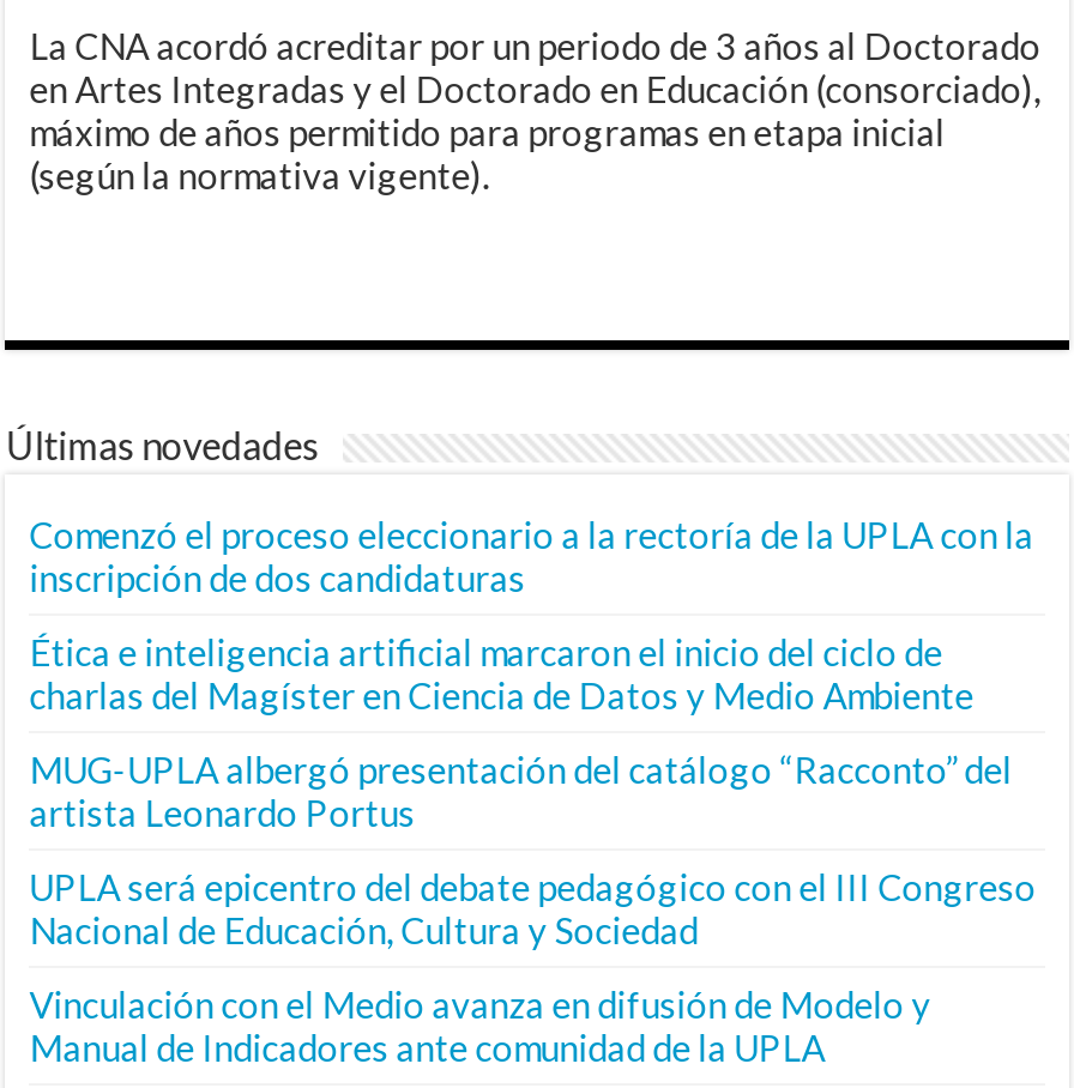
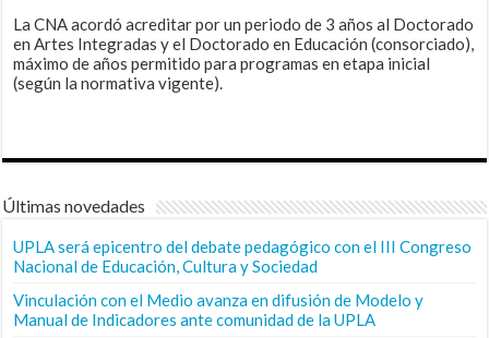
[29,513,1034,834] Comenzó el proceso eleccionario a la rectoría de la UPLA con la | inscripción de dos candidaturas | Ética e inteligencia artificial marcaron el inicio del ciclo de | charlas del Magíster en Ciencia de Datos y Medio Ambiente | MUG-UPLA albergó presentación del catálogo “Racconto” del | artista Leonardo Portus -> none

